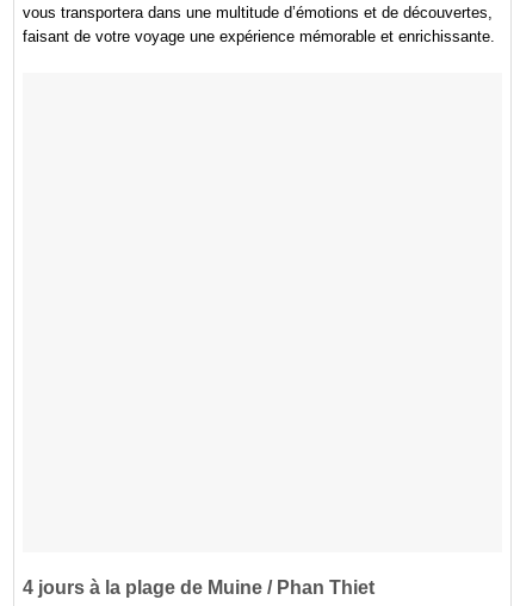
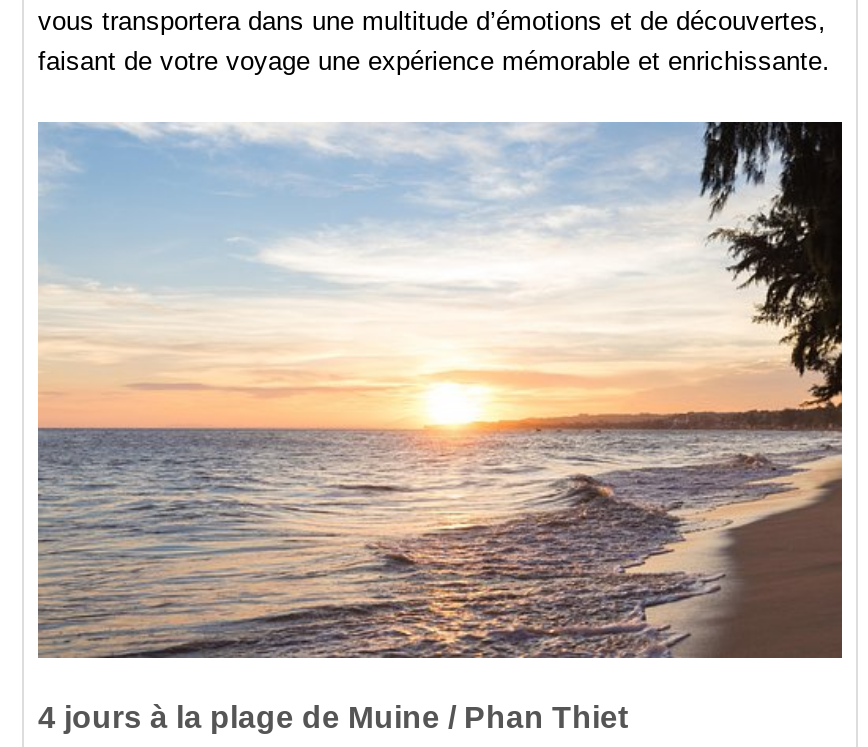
none -> [36,120,844,660] [image]

